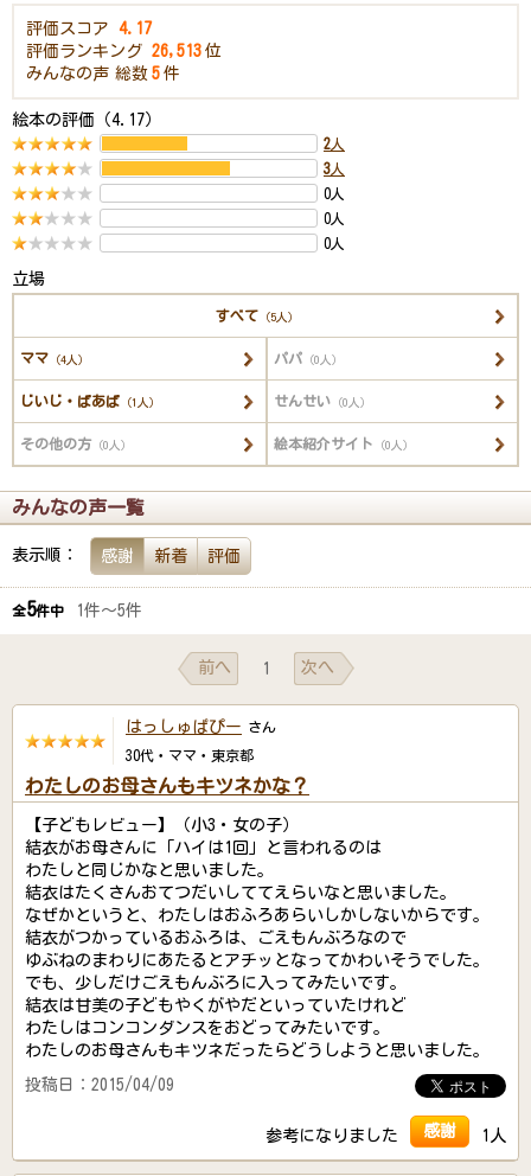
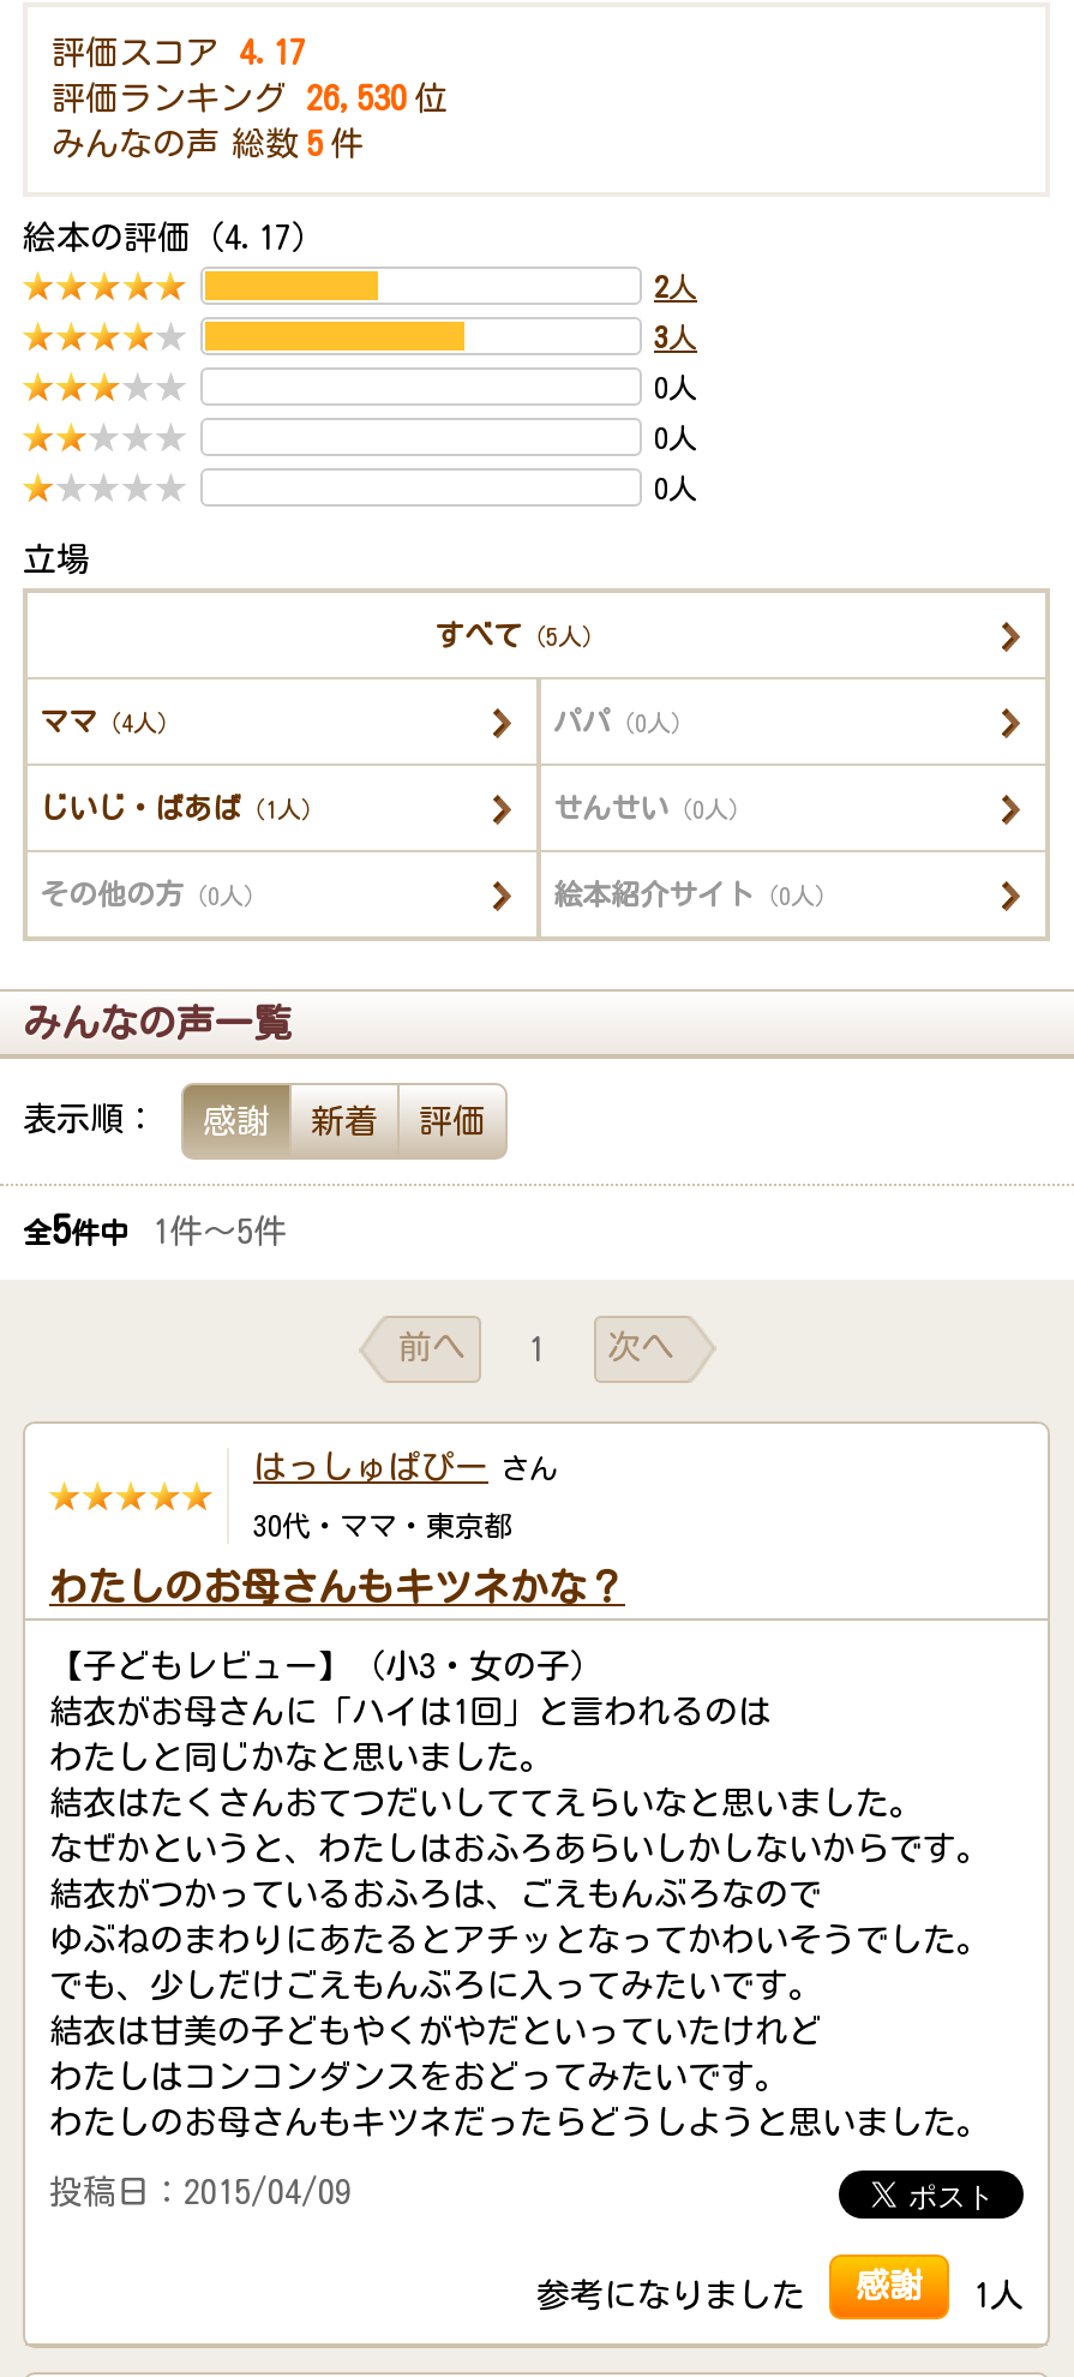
[26,43,222,59] 評価ランキング 26,513 位 -> [52,82,448,115] 評価ランキング 26,530 位

